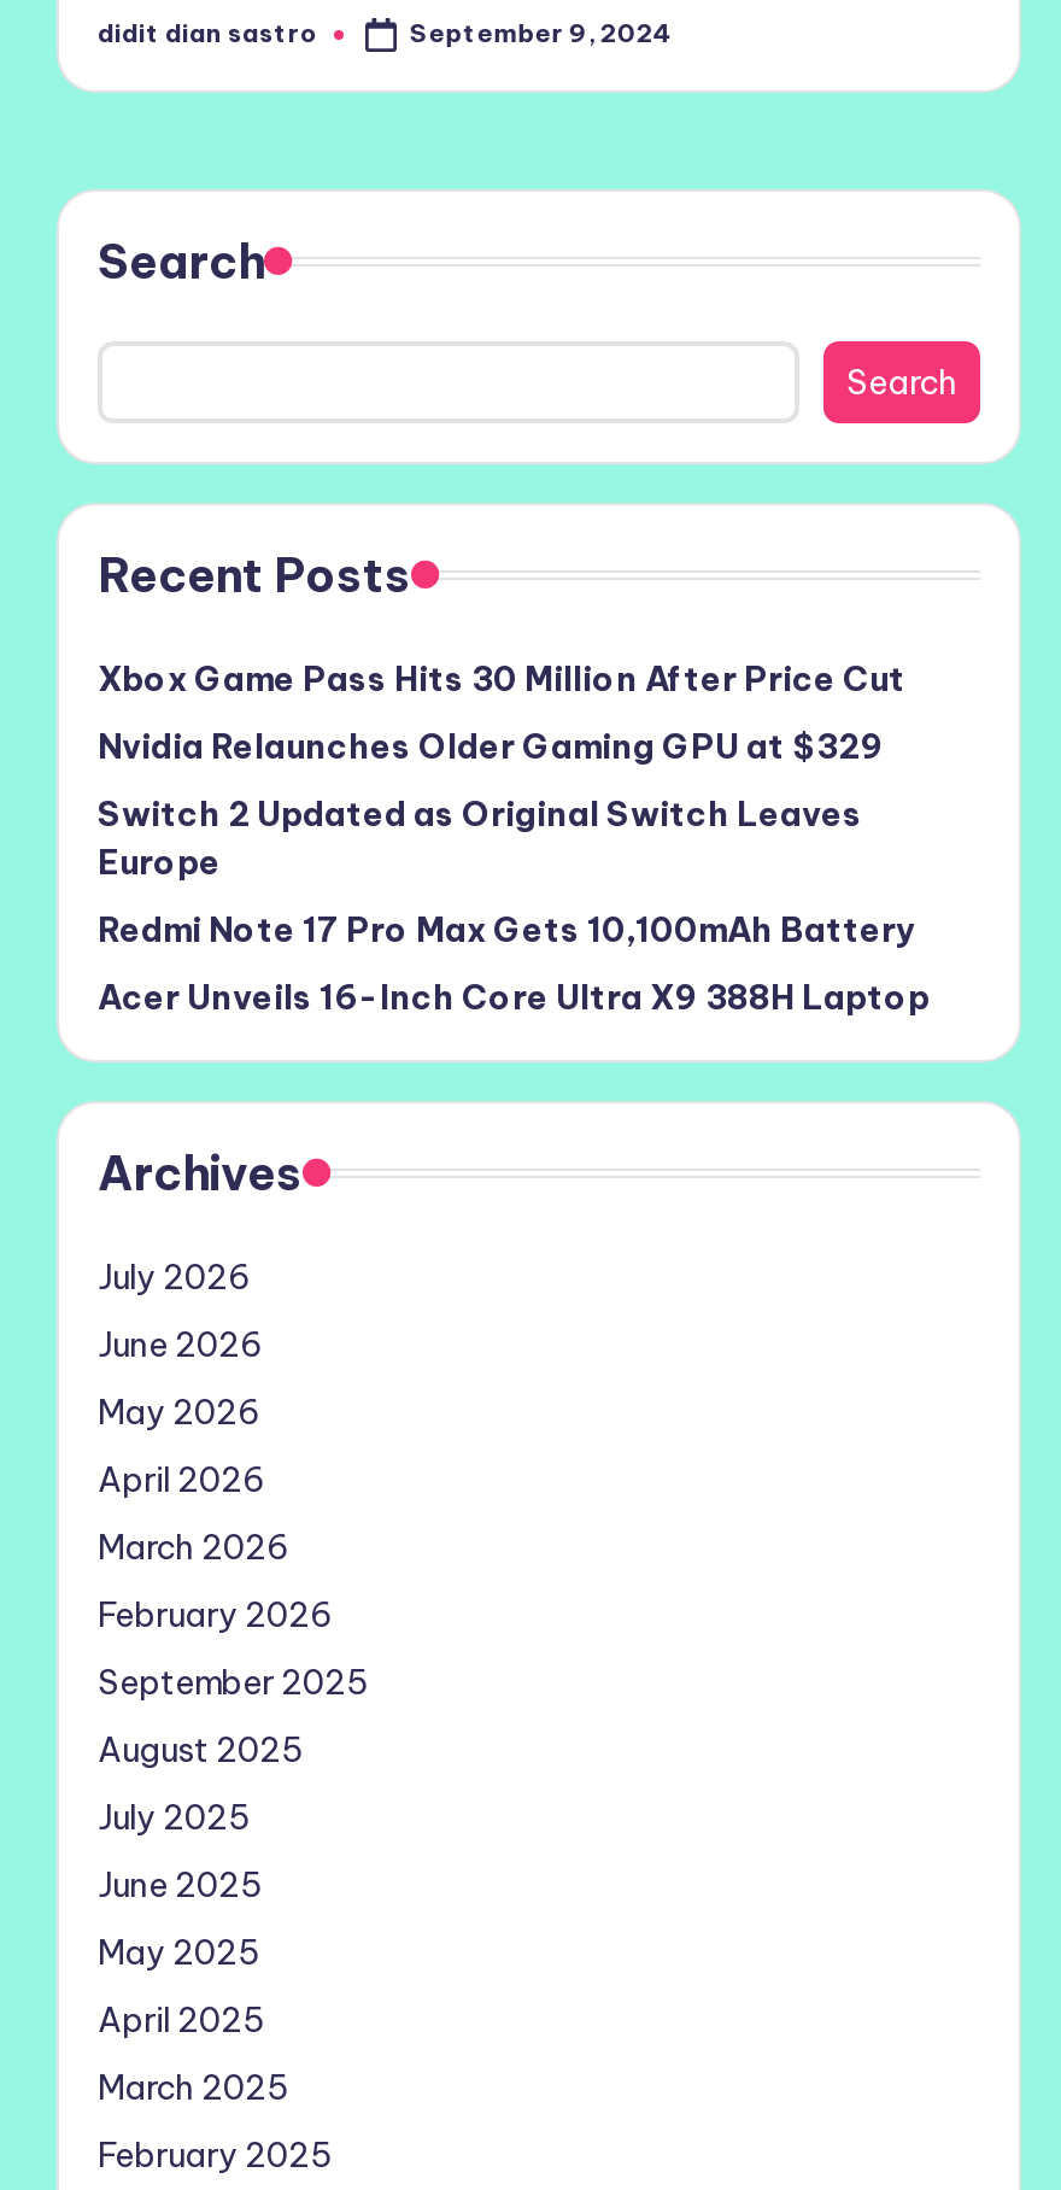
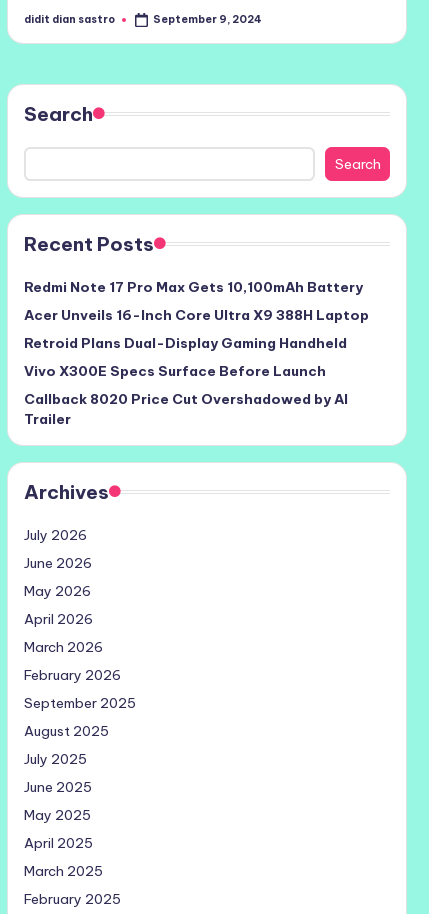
[98,657,905,884] Xbox Game Pass Hits 30 Million After Price Cut | Nvidia Relaunches Older Gaming GPU at $329 | Switch 2 Updated as Original Switch Leaves | Europe -> none
moved [98,908,930,1019] -> [24,278,369,324]: Redmi Note 17 Pro Max Gets 10,100mAh Battery | Acer Unveils 16-Inch Core Ultra X9 388H Laptop
none -> [24,334,348,428] Retroid Plans Dual-Display Gaming Handheld | Vivo X300E Specs Surface Before Launch | Callback 8020 Price Cut Overshadowed by AI | Trailer

